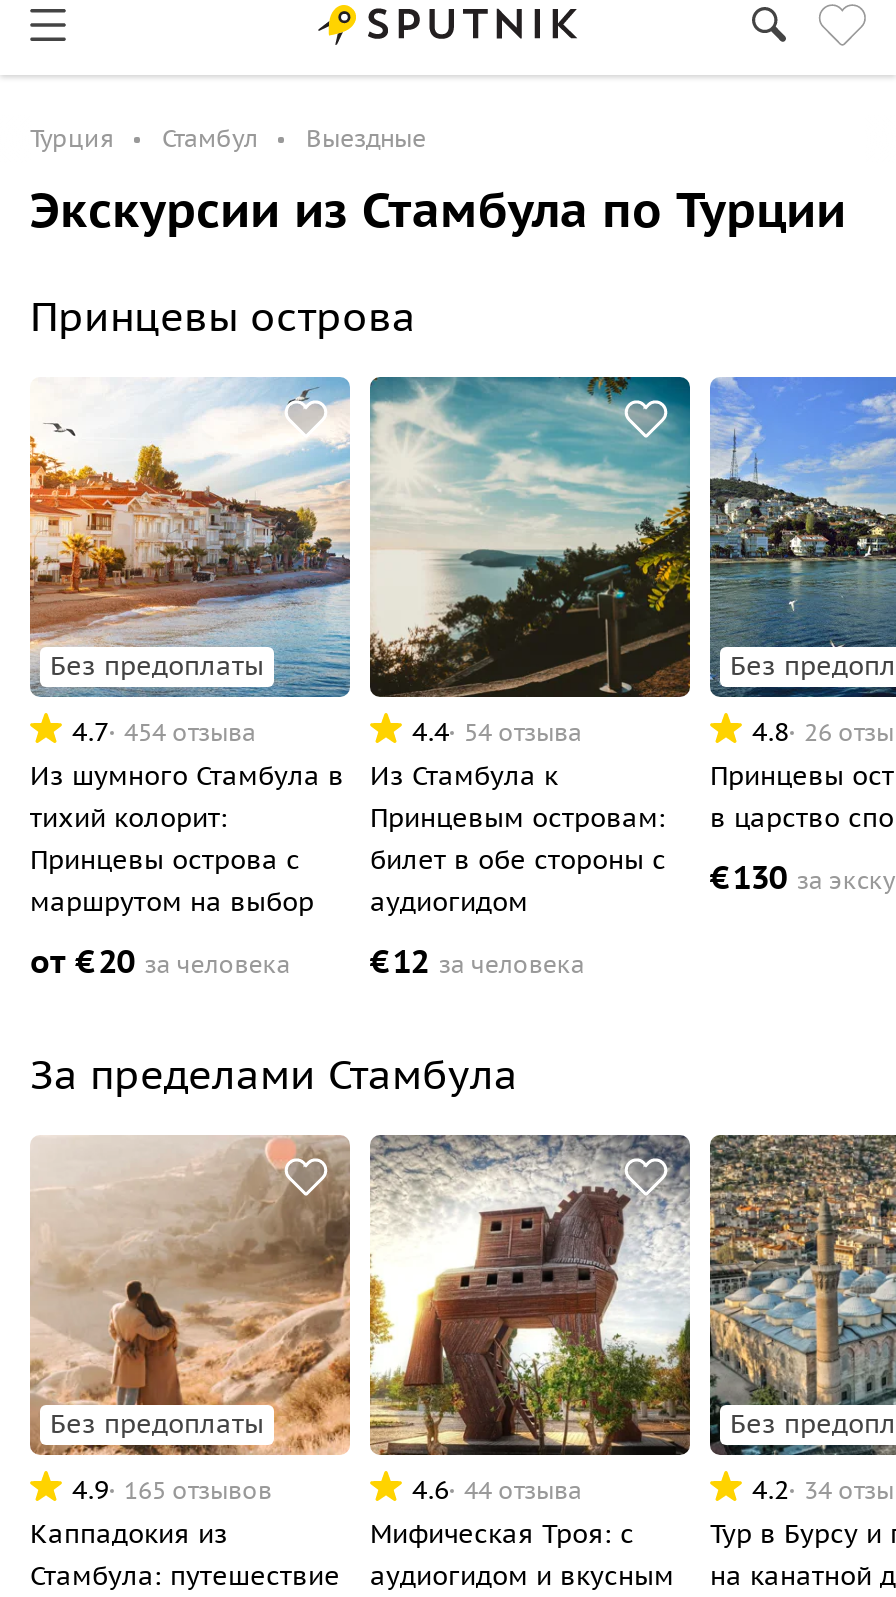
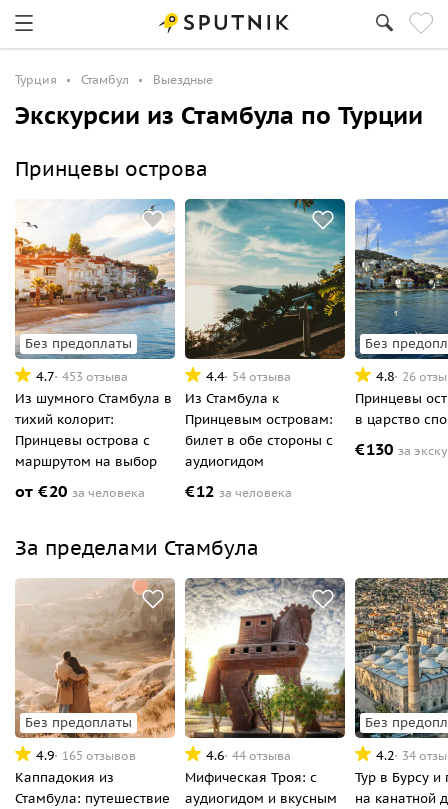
[72,715,256,749] 4.7 454 отзыва -> [36,368,128,385] 4.7 453 отзыва

